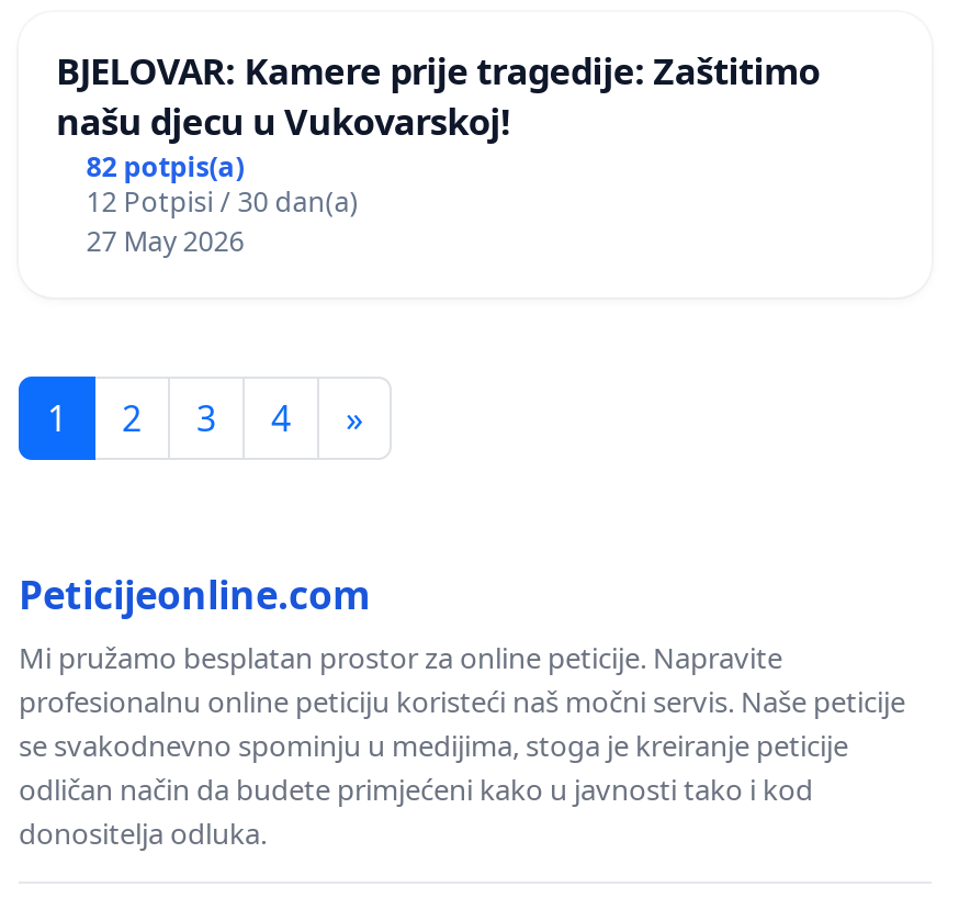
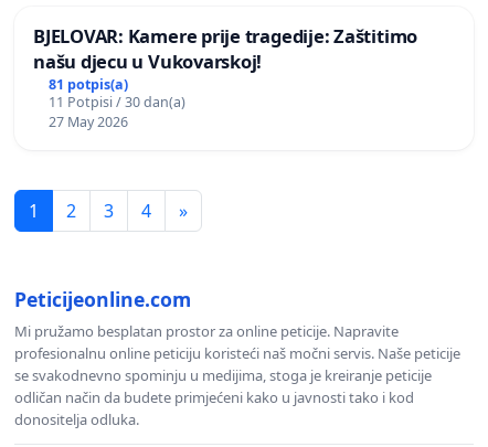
[86,149,244,186] 82 potpis(a) -> [48,75,128,94] 81 potpis(a)
[86,184,358,221] 12 Potpisi / 30 dan(a) -> [48,93,185,112] 11 Potpisi / 30 dan(a)

